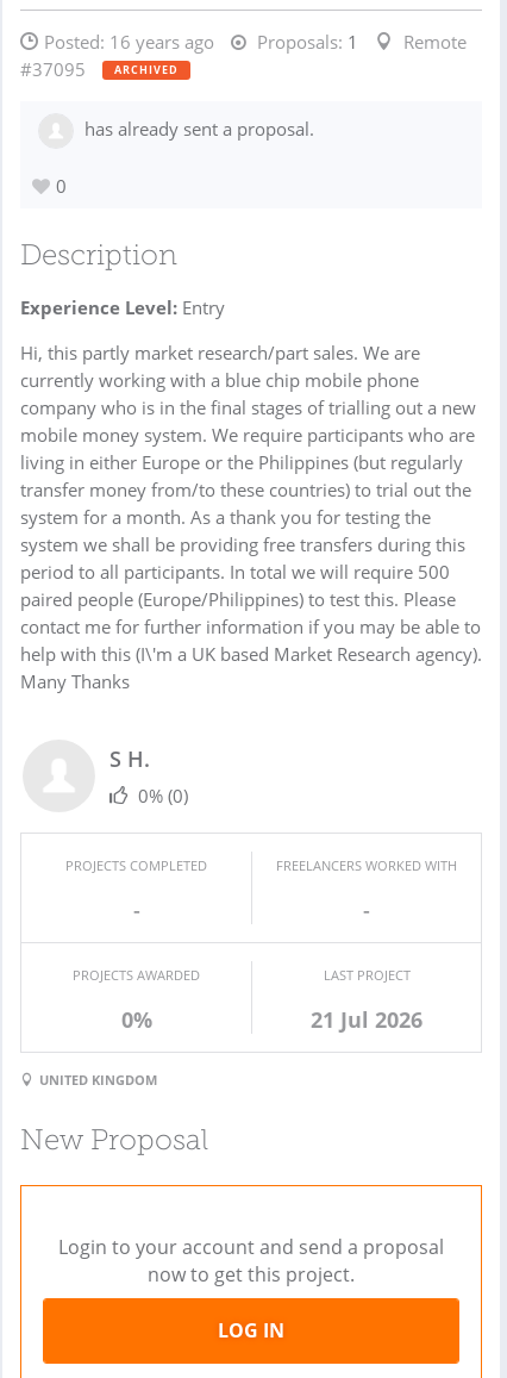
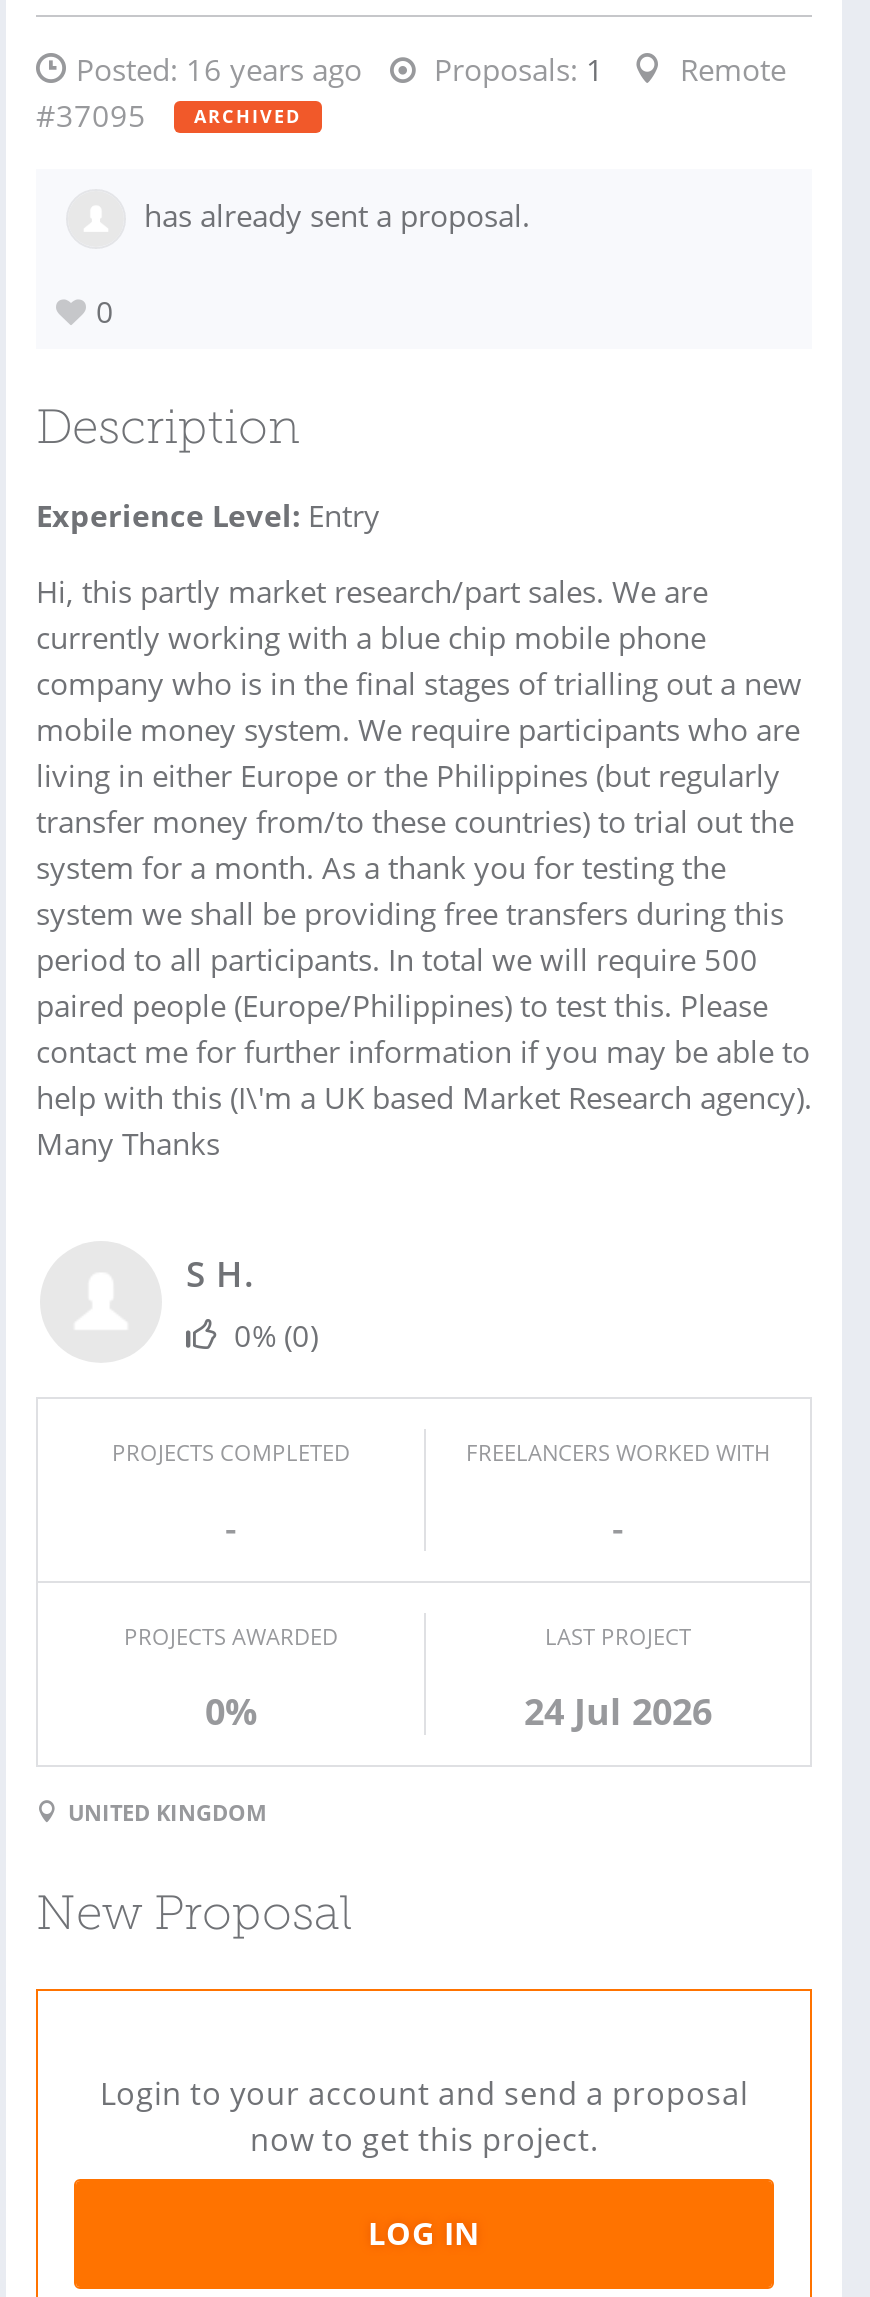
[311,1005,422,1034] 21 Jul 2026 -> [524,1687,712,1735] 24 Jul 2026

